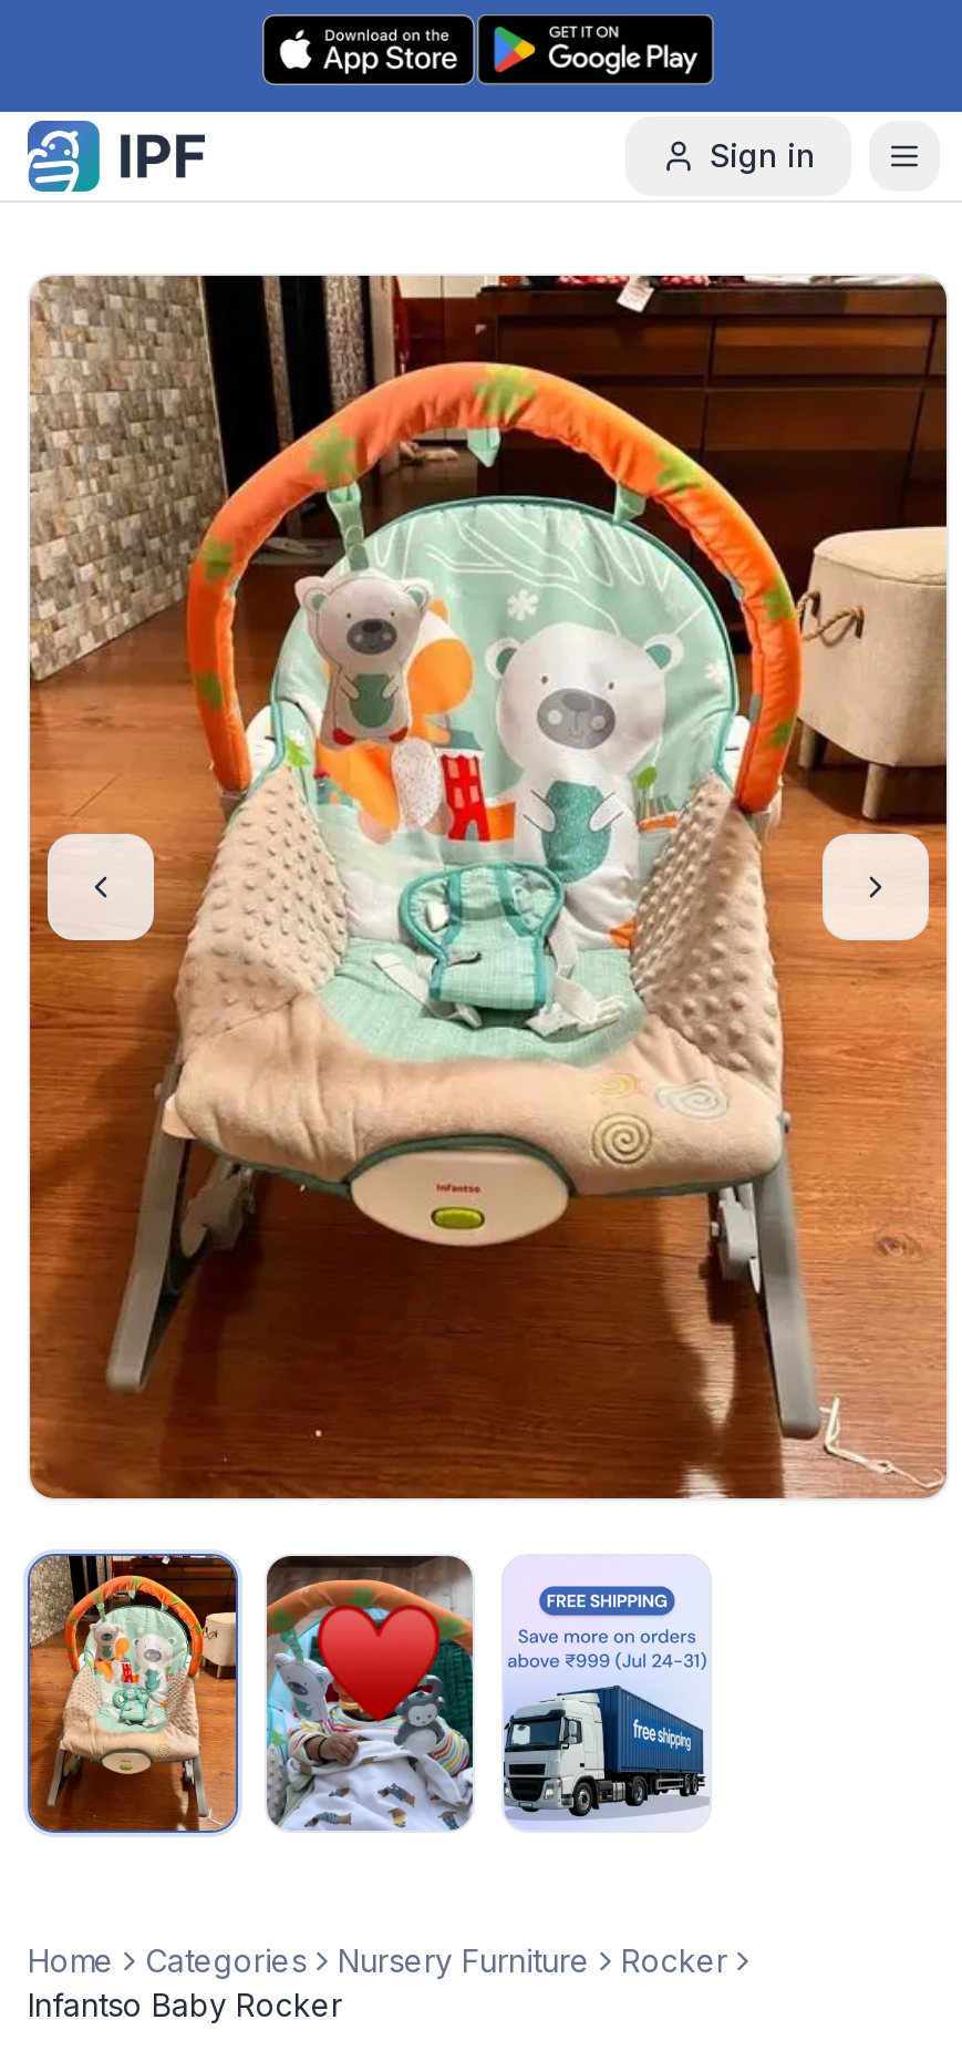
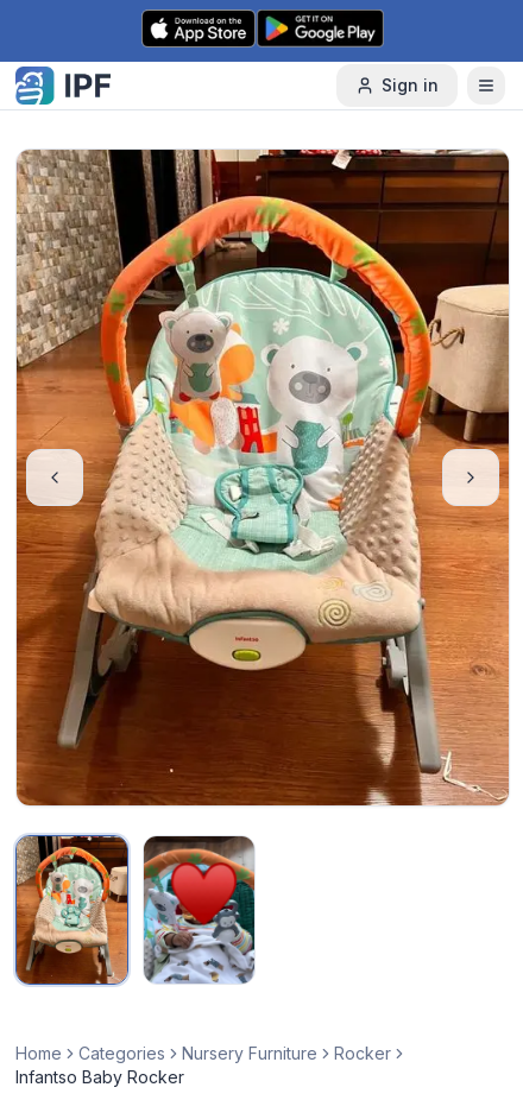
[501,1565,712,1831] [image] -> none

